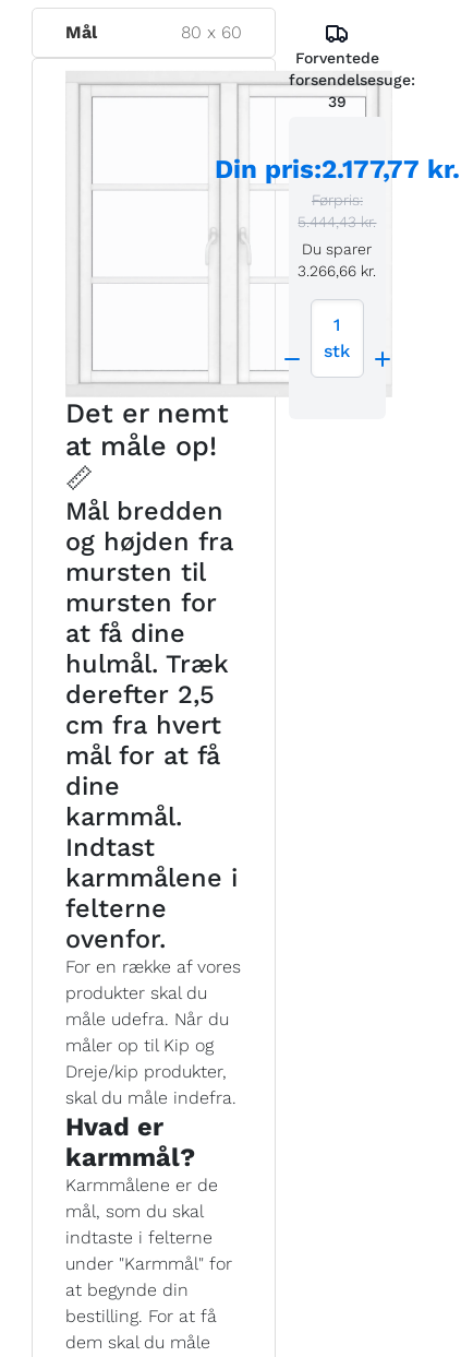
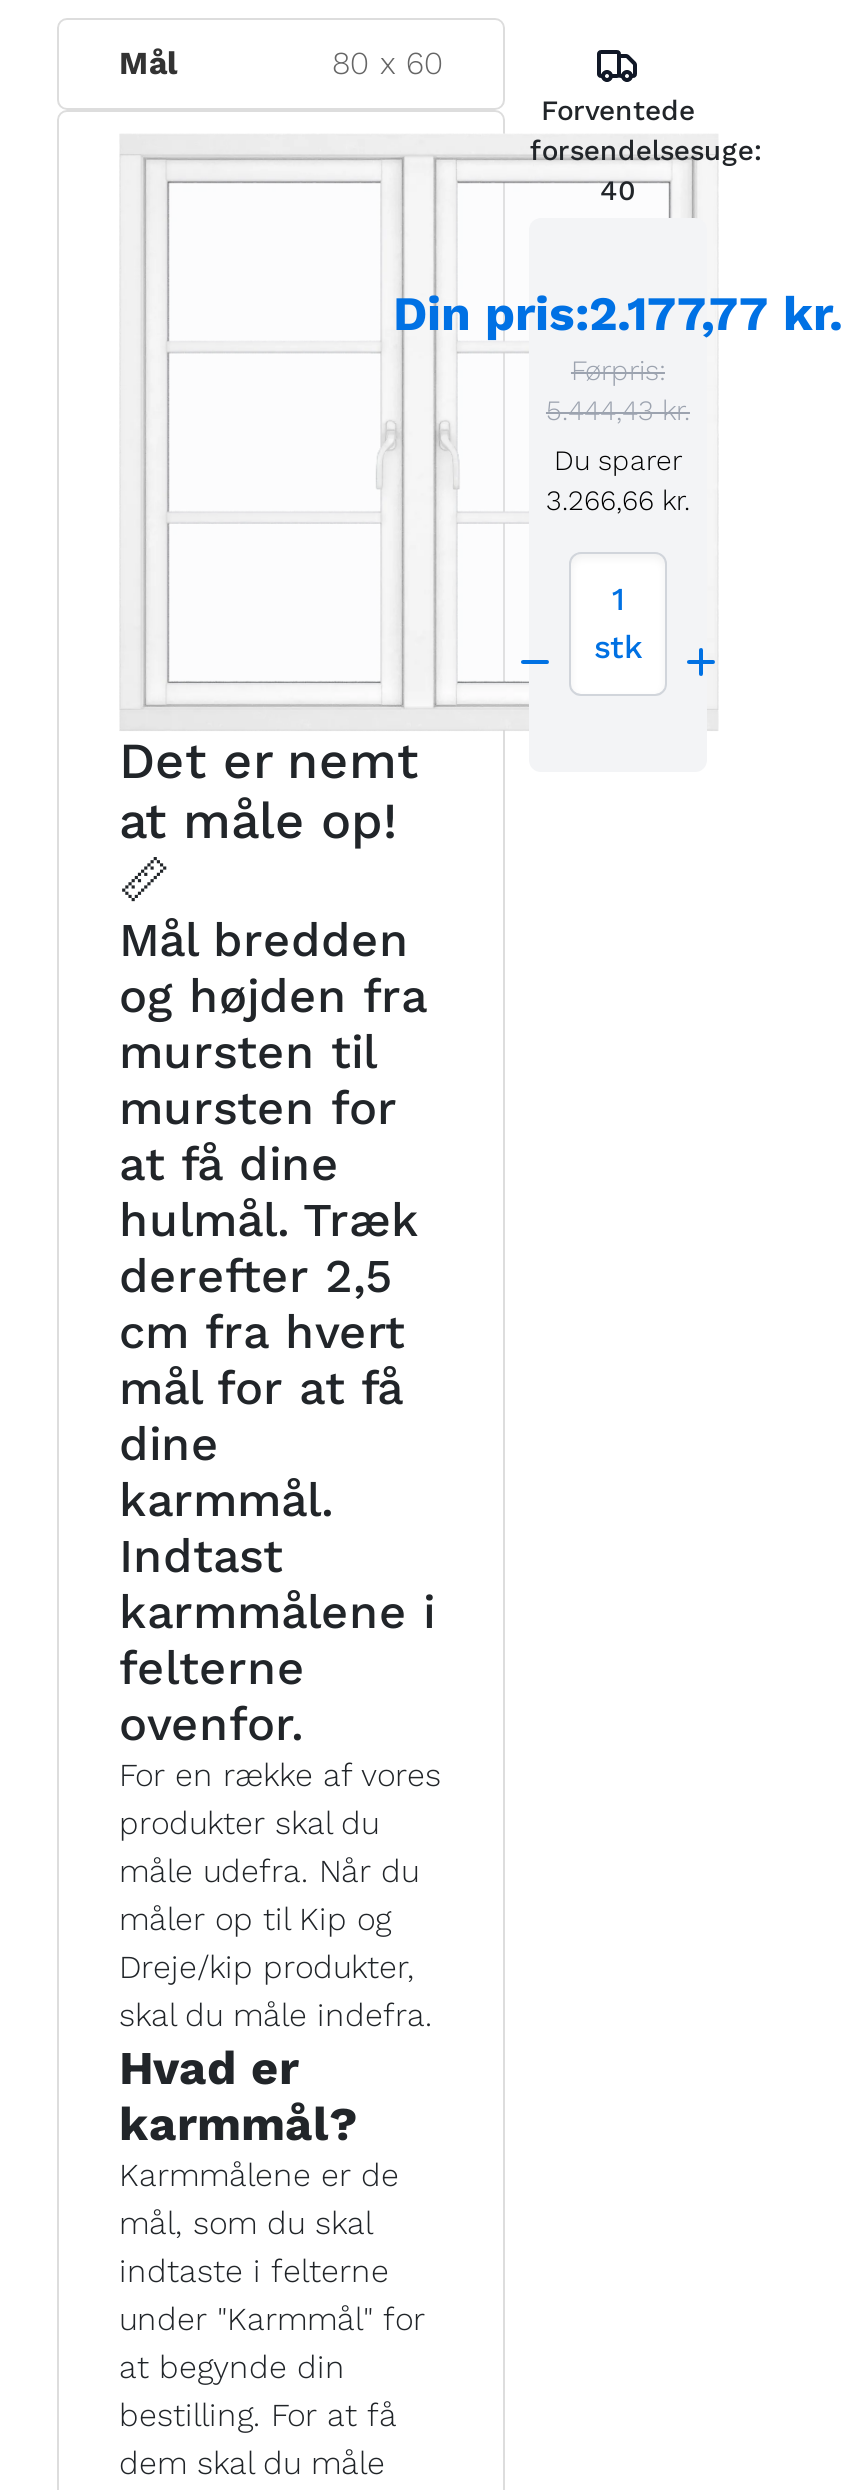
[328,93,347,110] 39 -> [600,174,636,206] 40

